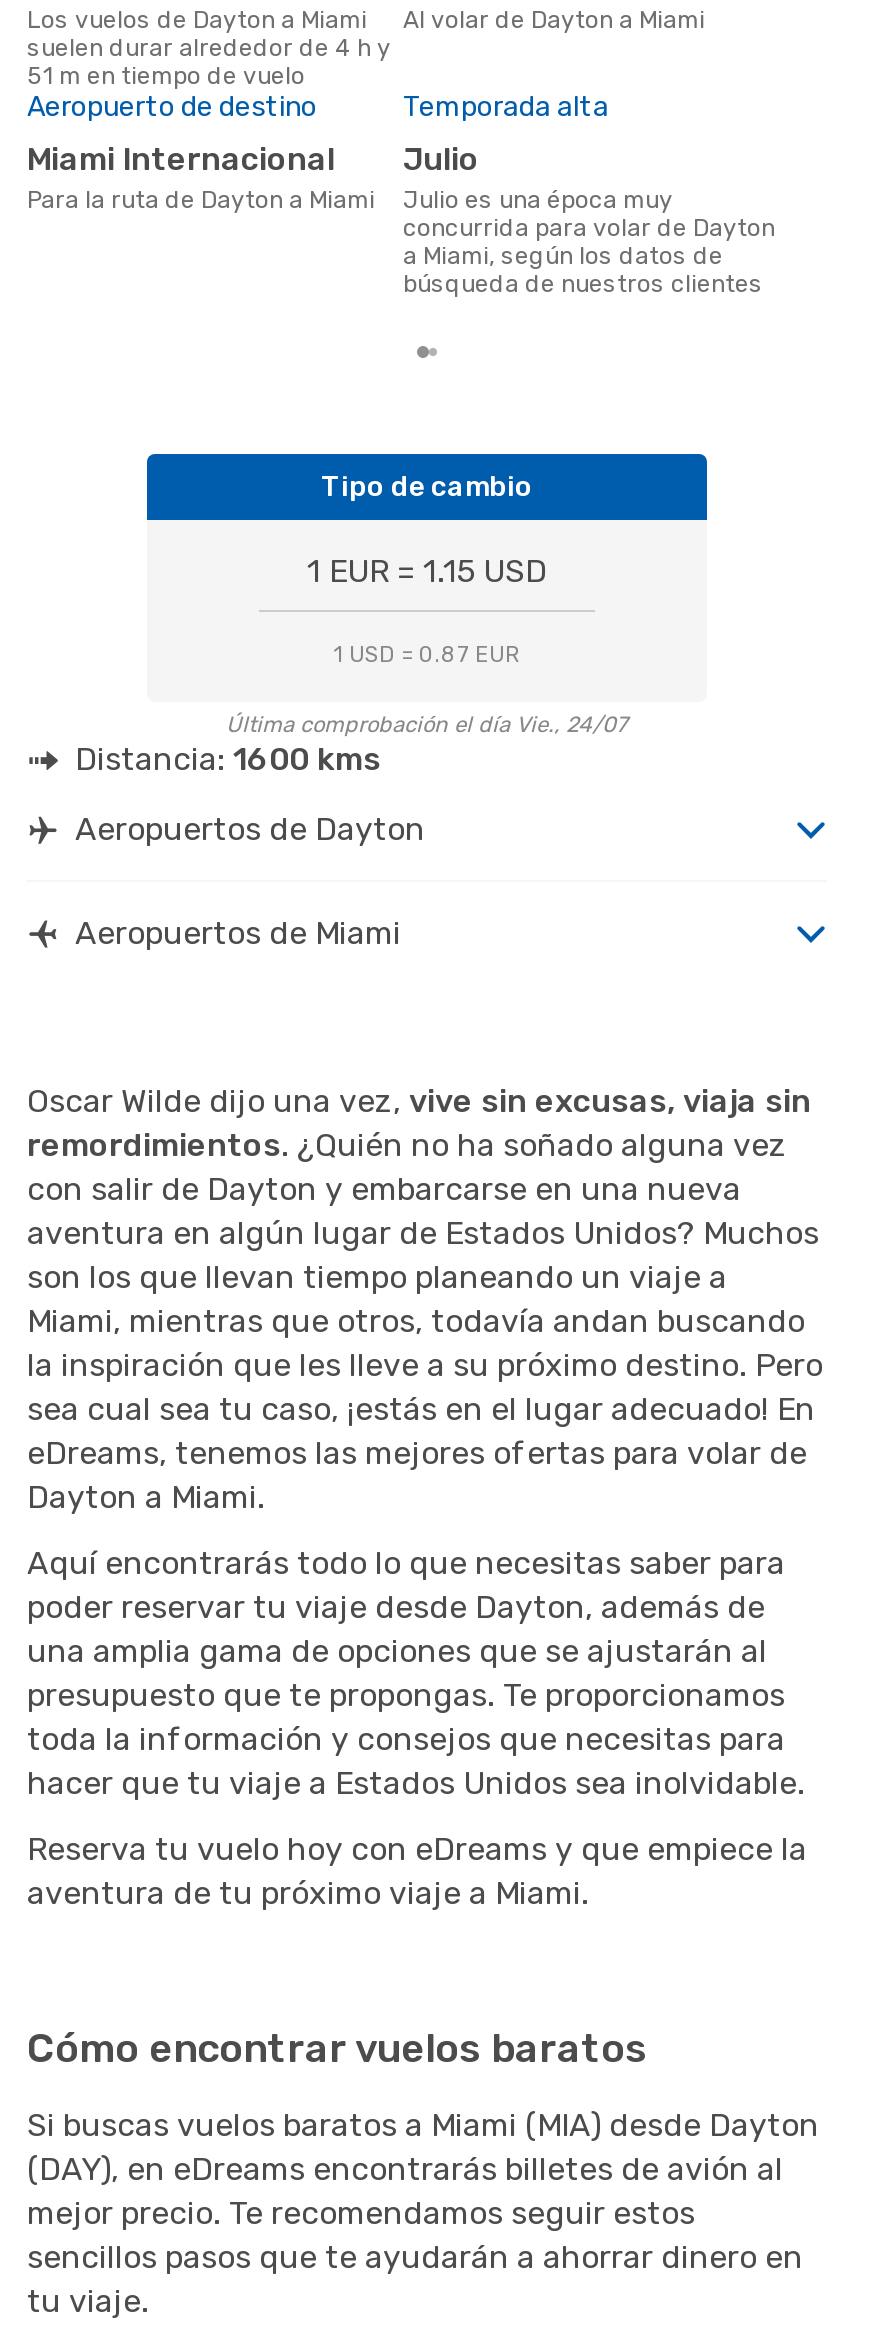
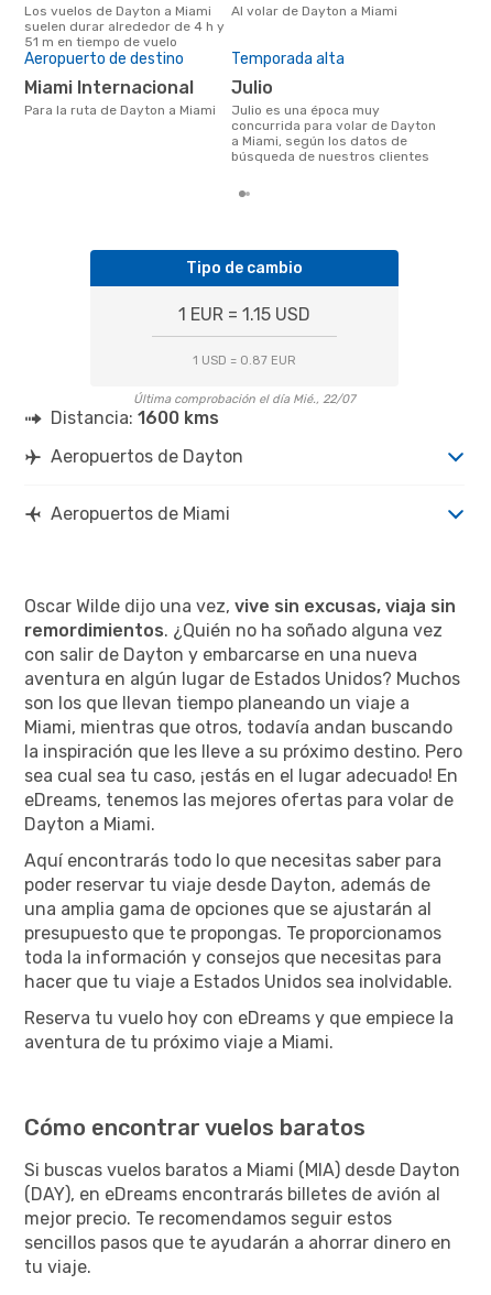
[226,712,628,738] Última comprobación el día Vie., 24/07 -> [133,392,356,406] Última comprobación el día Mié., 22/07

